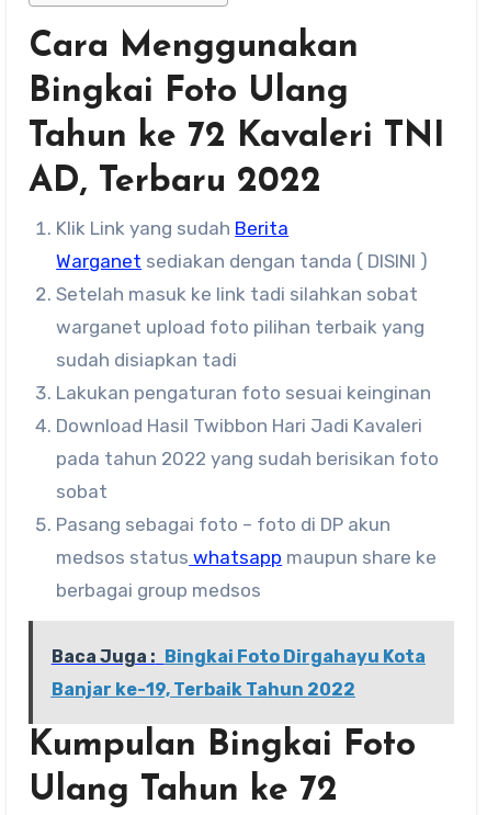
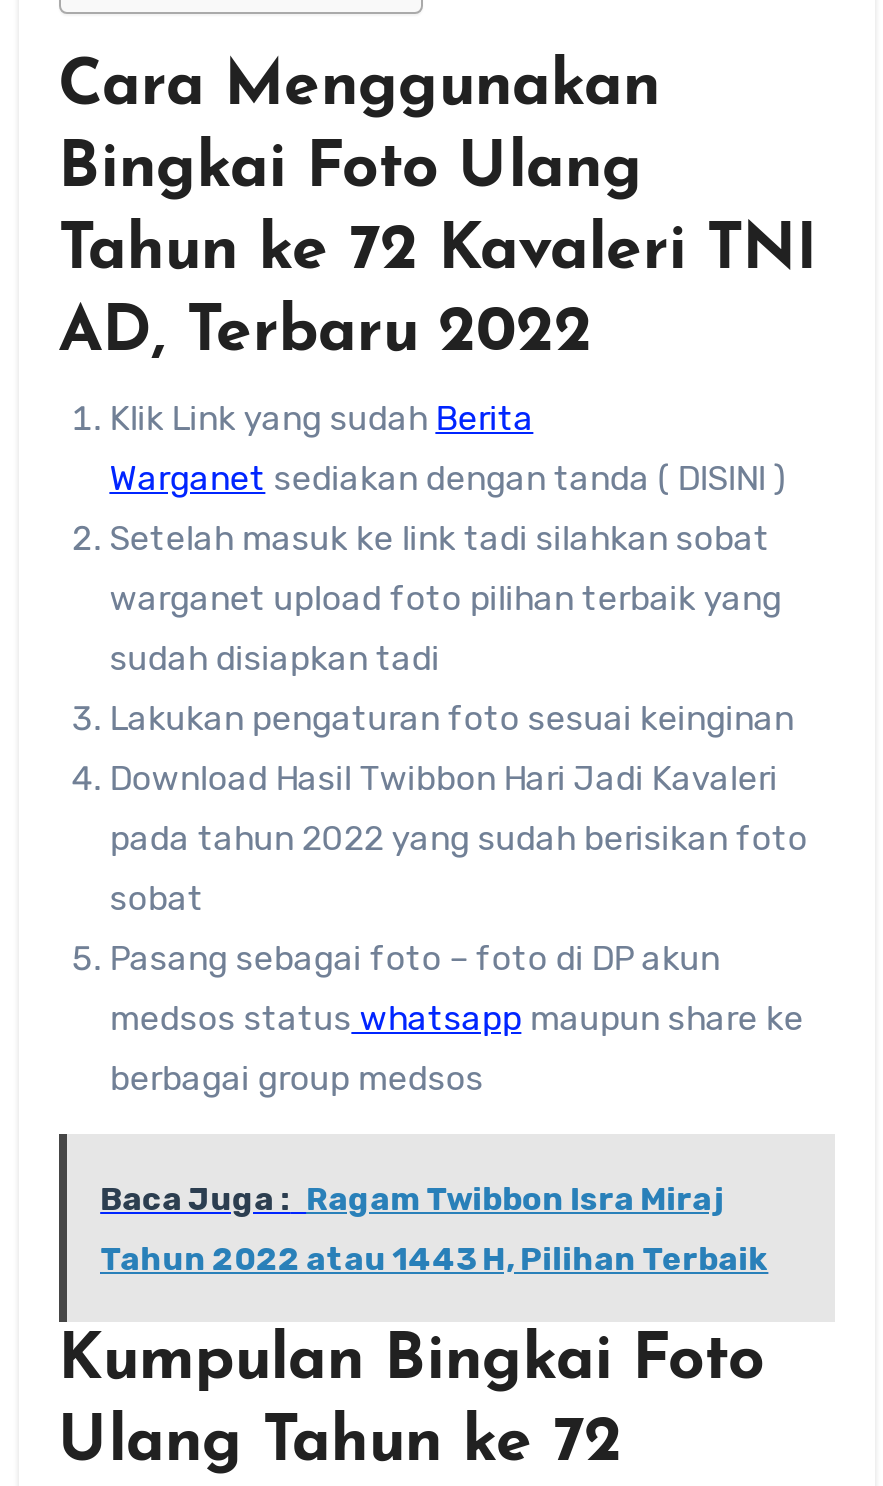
[51,646,425,667] Baca Juga : Bingkai Foto Dirgahayu Kota -> [100,1179,724,1217] Baca Juga : Ragam Twibbon Isra Miraj
[51,679,355,700] Banjar ke-19, Terbaik Tahun 2022 -> [100,1239,768,1277] Tahun 2022 atau 1443 H, Pilihan Terbaik

